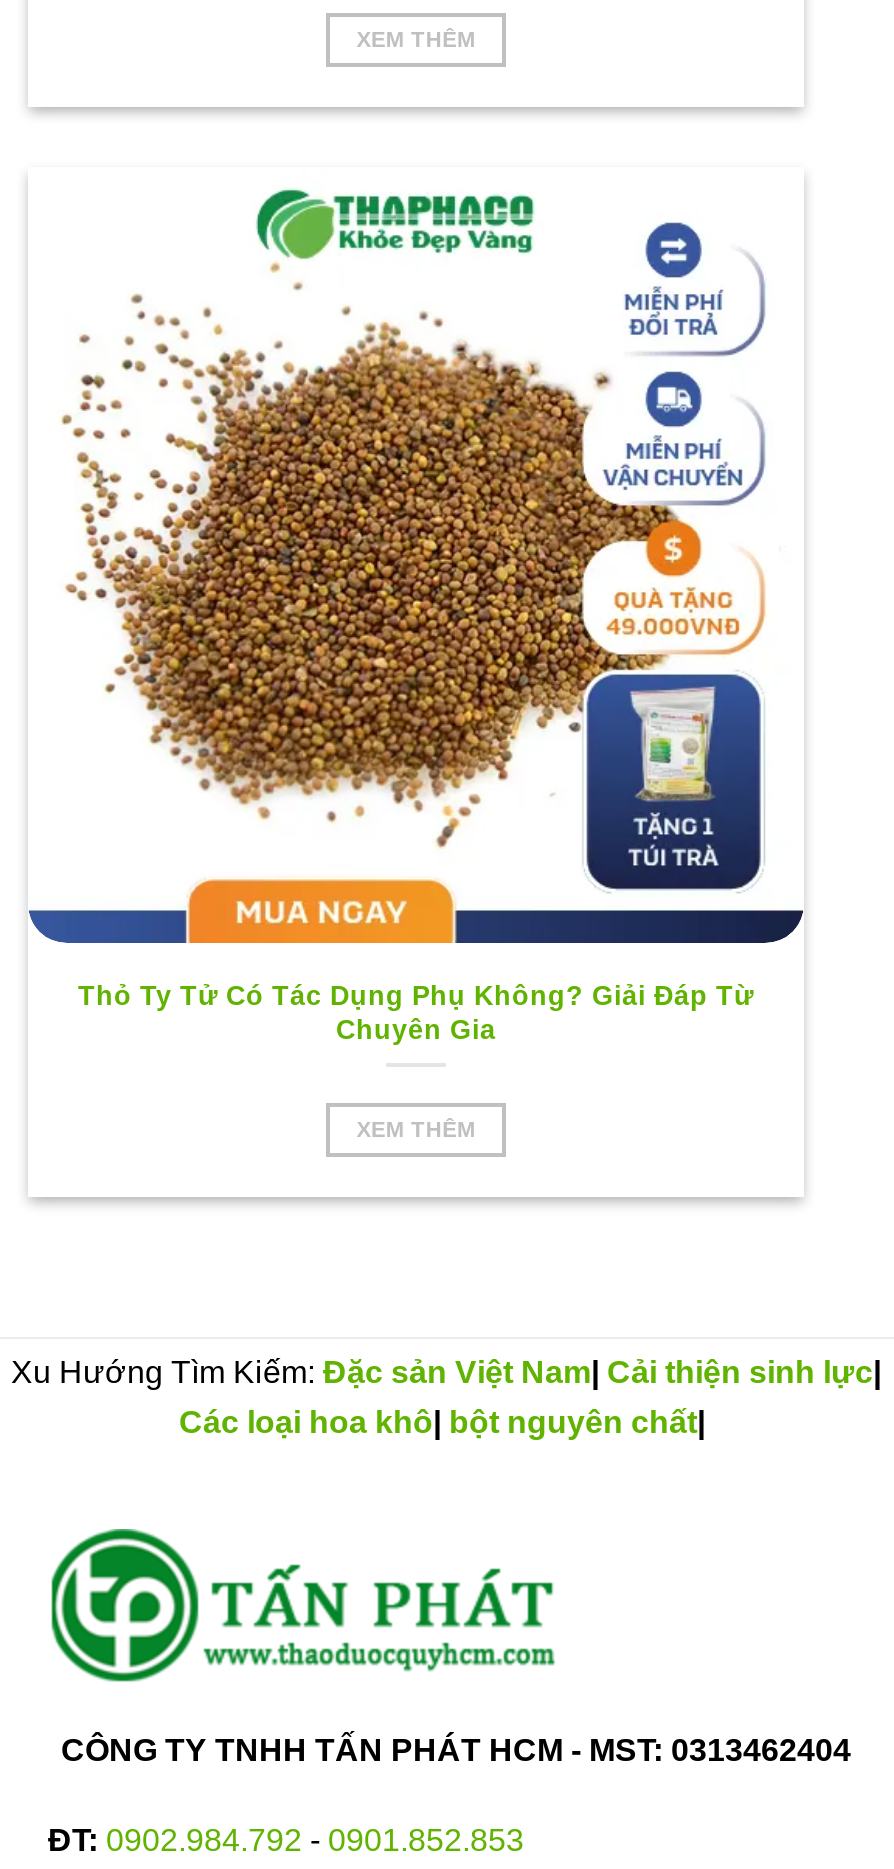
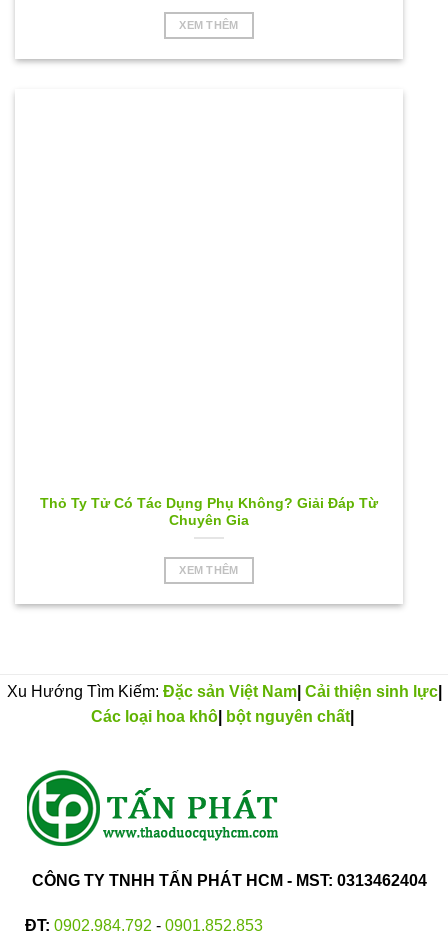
[28,187,804,945] [image] -> none

